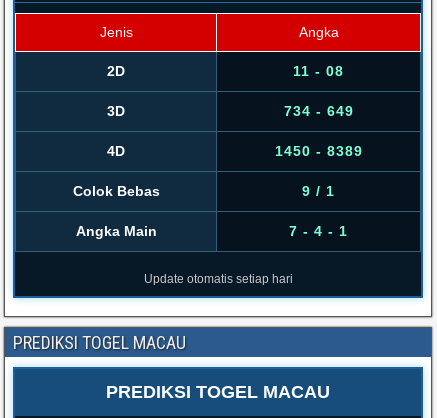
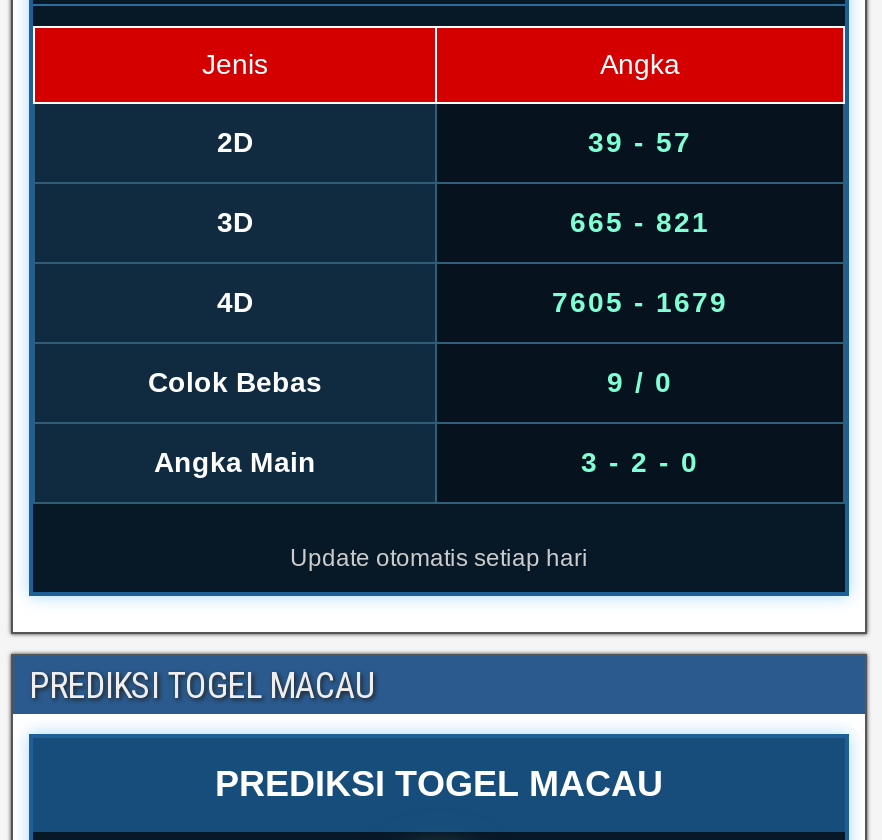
[293,63,344,79] 11 - 08 -> [588,126,692,158] 39 - 57
[283,103,353,119] 734 - 649 -> [570,206,710,238] 665 - 821
[274,143,362,159] 1450 - 8389 -> [552,286,728,318] 7605 - 1679
[302,183,335,199] 9 / 1 -> [607,366,673,398] 9 / 0
[289,223,348,239] 7 - 4 - 1 -> [581,446,699,478] 3 - 2 - 0

